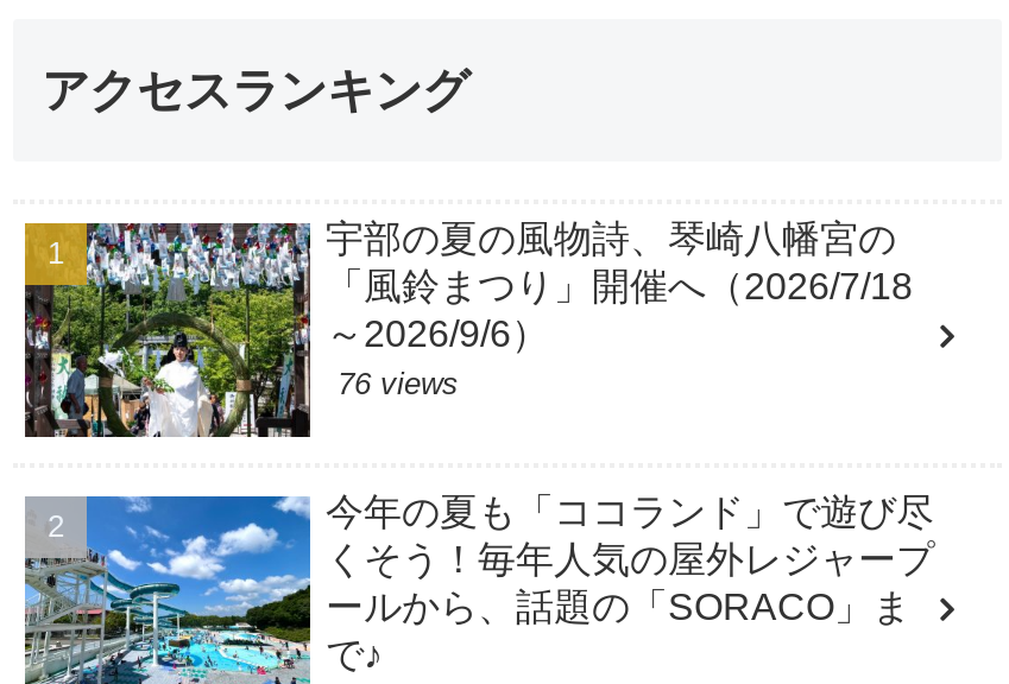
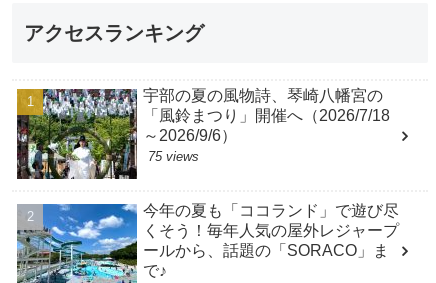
[338,366,459,401] 76 views -> [148,149,199,164] 75 views

